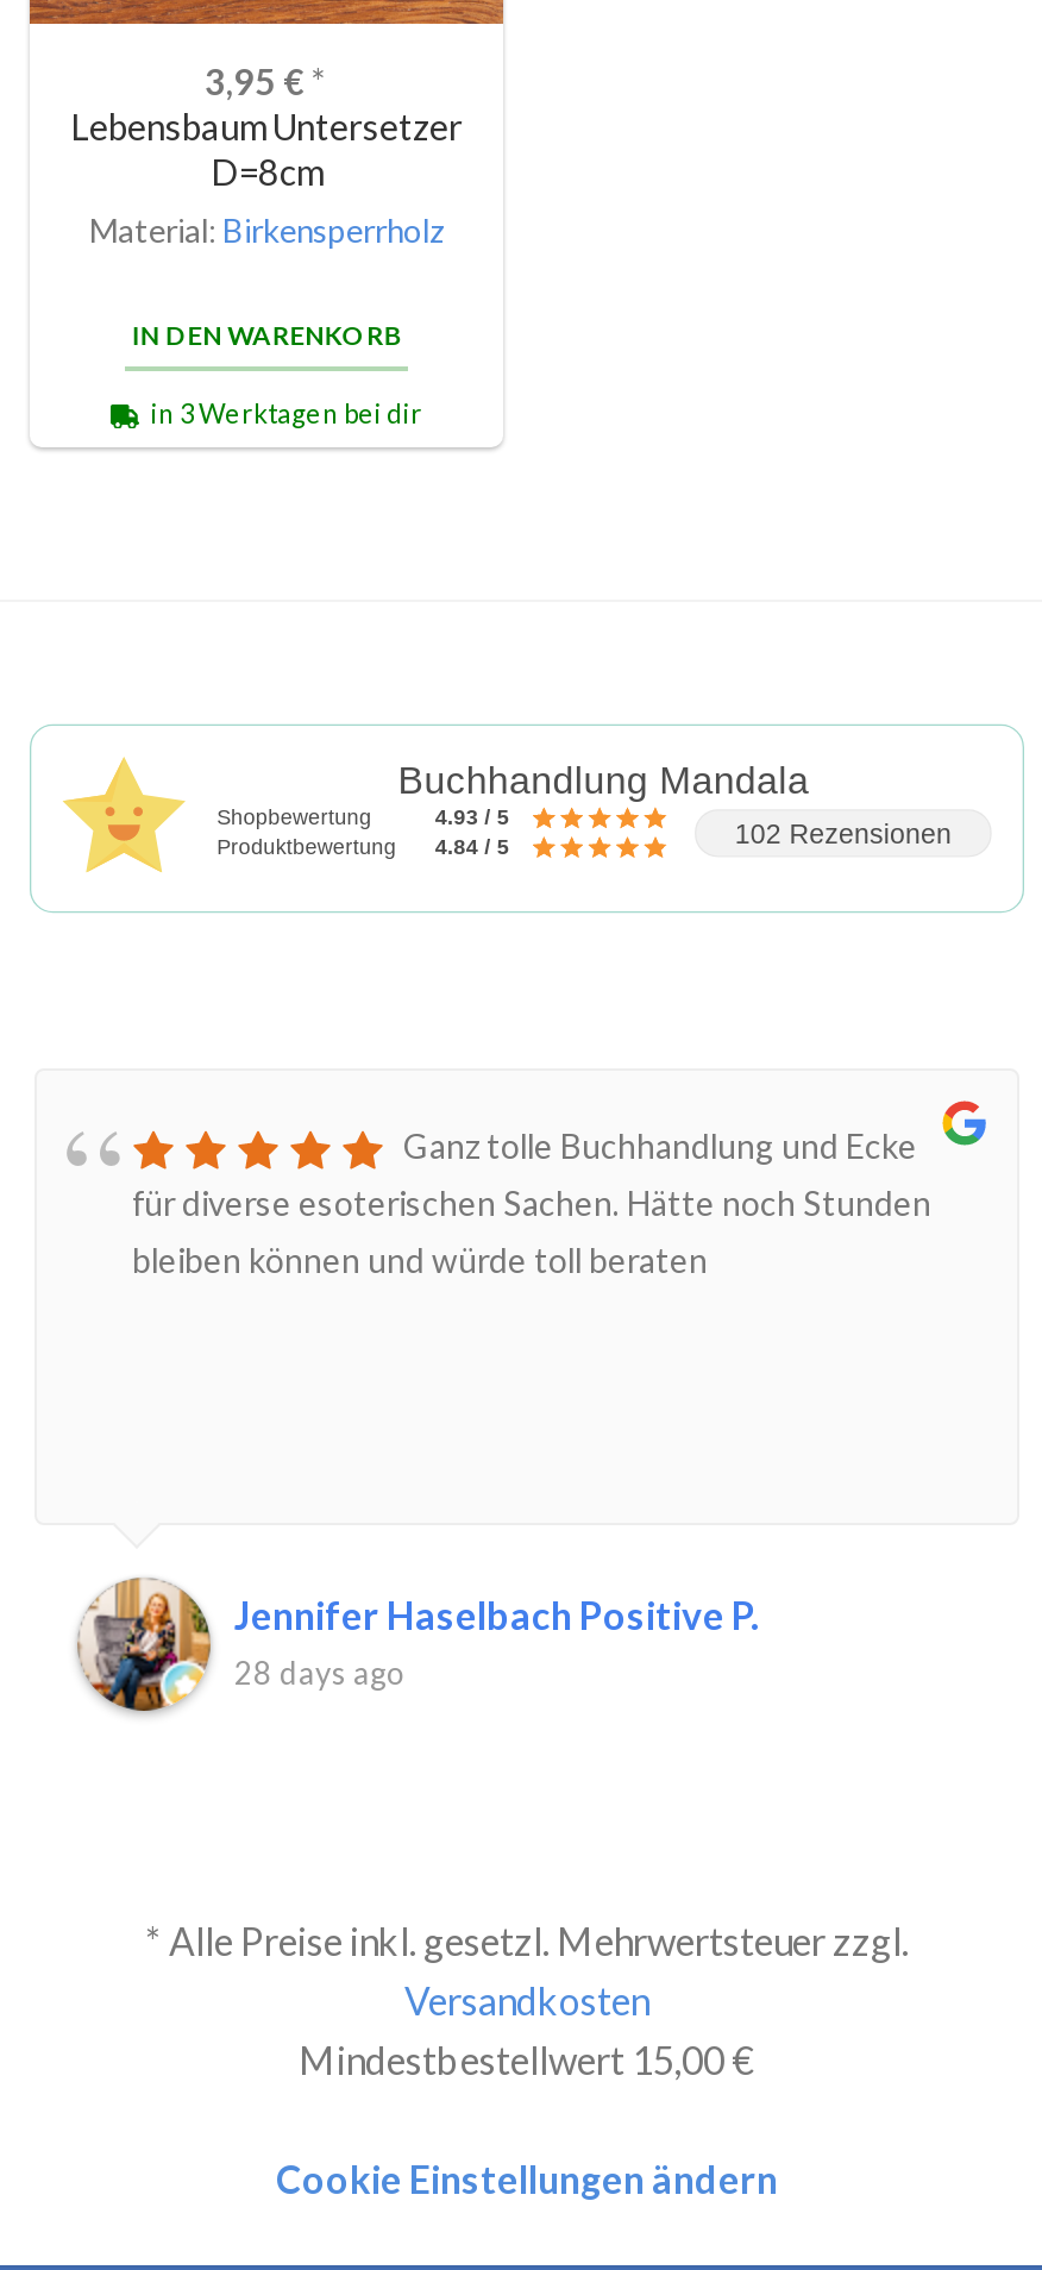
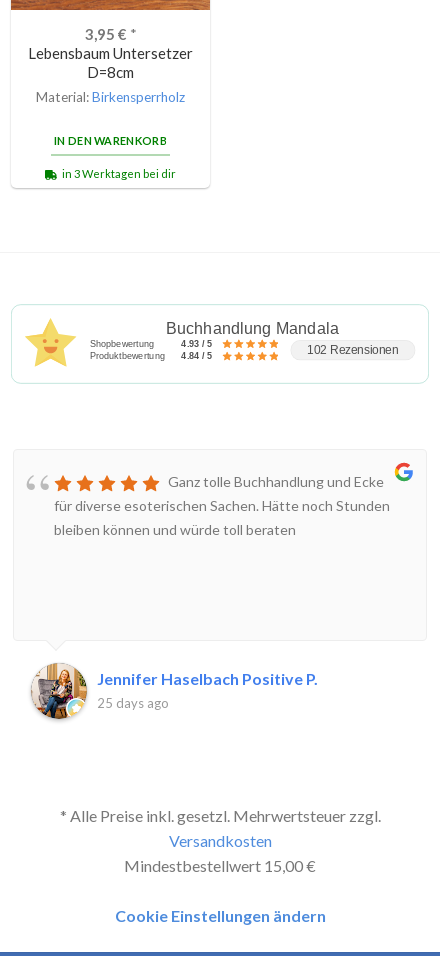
[234,1654,406,1692] 28 days ago -> [97,695,169,711] 25 days ago

